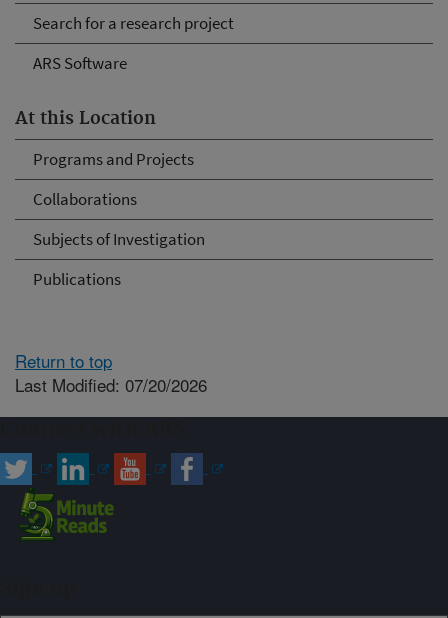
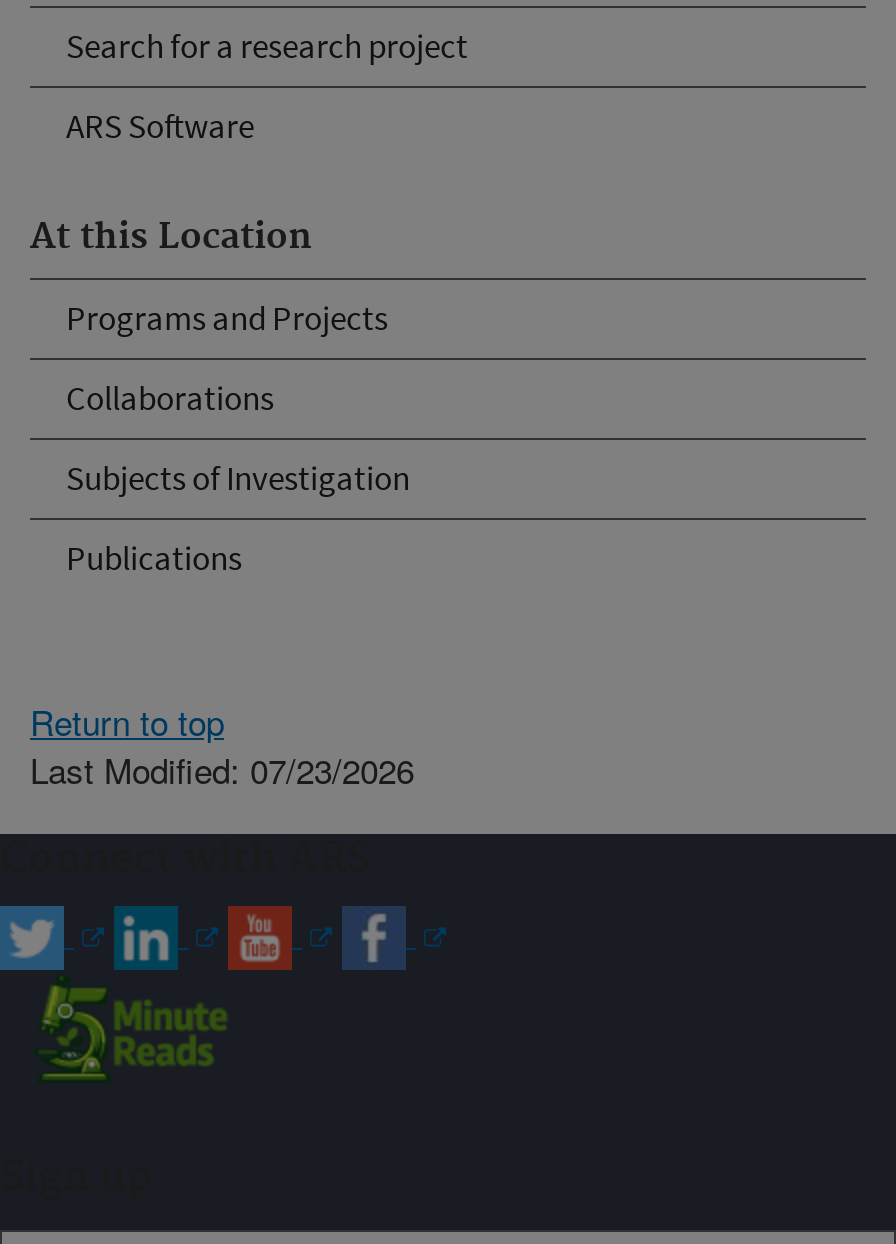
[15,371,207,396] Last Modified: 07/20/2026 -> [30,743,414,793] Last Modified: 07/23/2026

